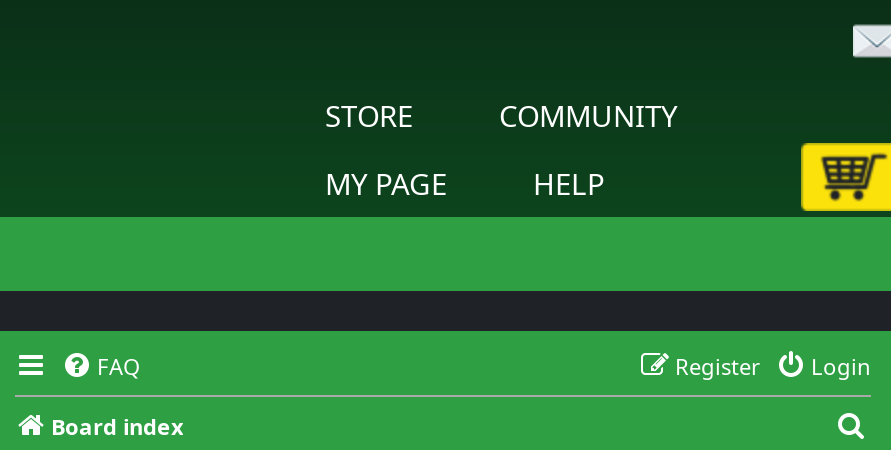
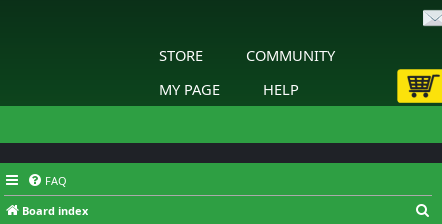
[675,351,871,381] Login | Register -> none

